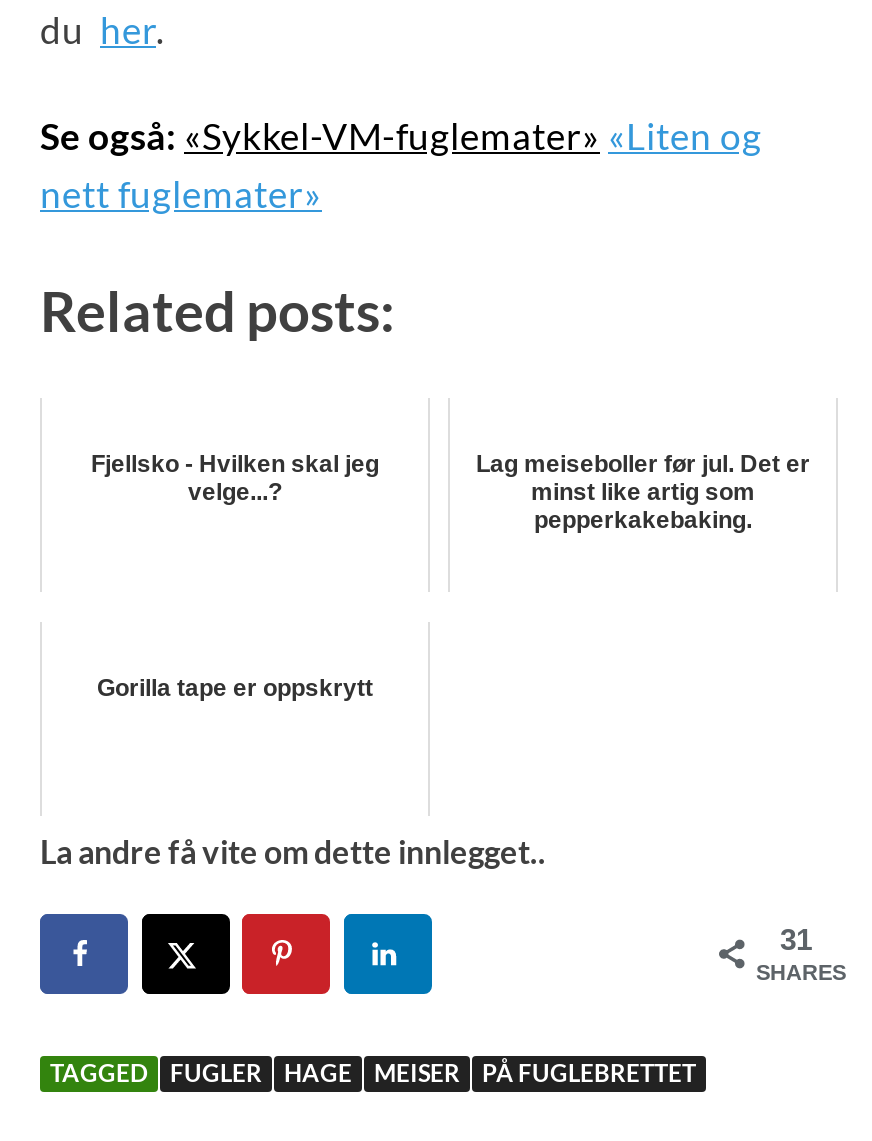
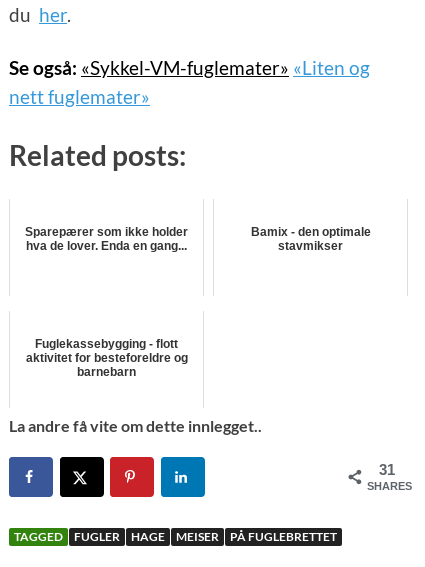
[91,451,379,507] Fjellsko - Hvilken skal jeg | velge...? -> [25,225,188,253] Sparepærer som ikke holder | hva de lover. Enda en gang...
[476,451,810,535] Lag meiseboller før jul. Det er | minst like artig som | pepperkakebaking. -> [250,225,370,253] Bamix - den optimale | stavmikser
[97,675,373,703] Gorilla tape er oppskrytt -> [25,337,187,379] Fuglekassebygging - flott | aktivitet for besteforeldre og | barnebarn

